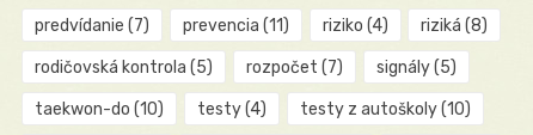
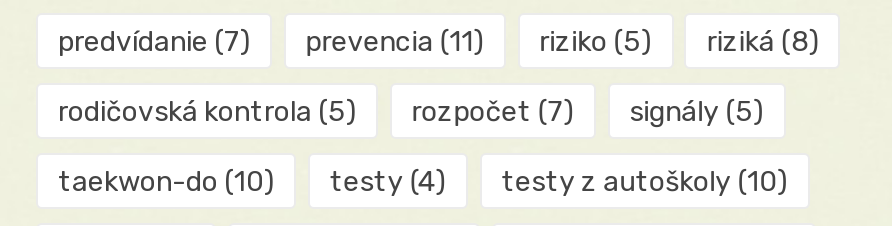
[35,16,488,36] predvídanie (7) prevencia (11) riziko (4) riziká (8) -> [58,26,819,60] predvídanie (7) prevencia (11) riziko (5) riziká (8)

